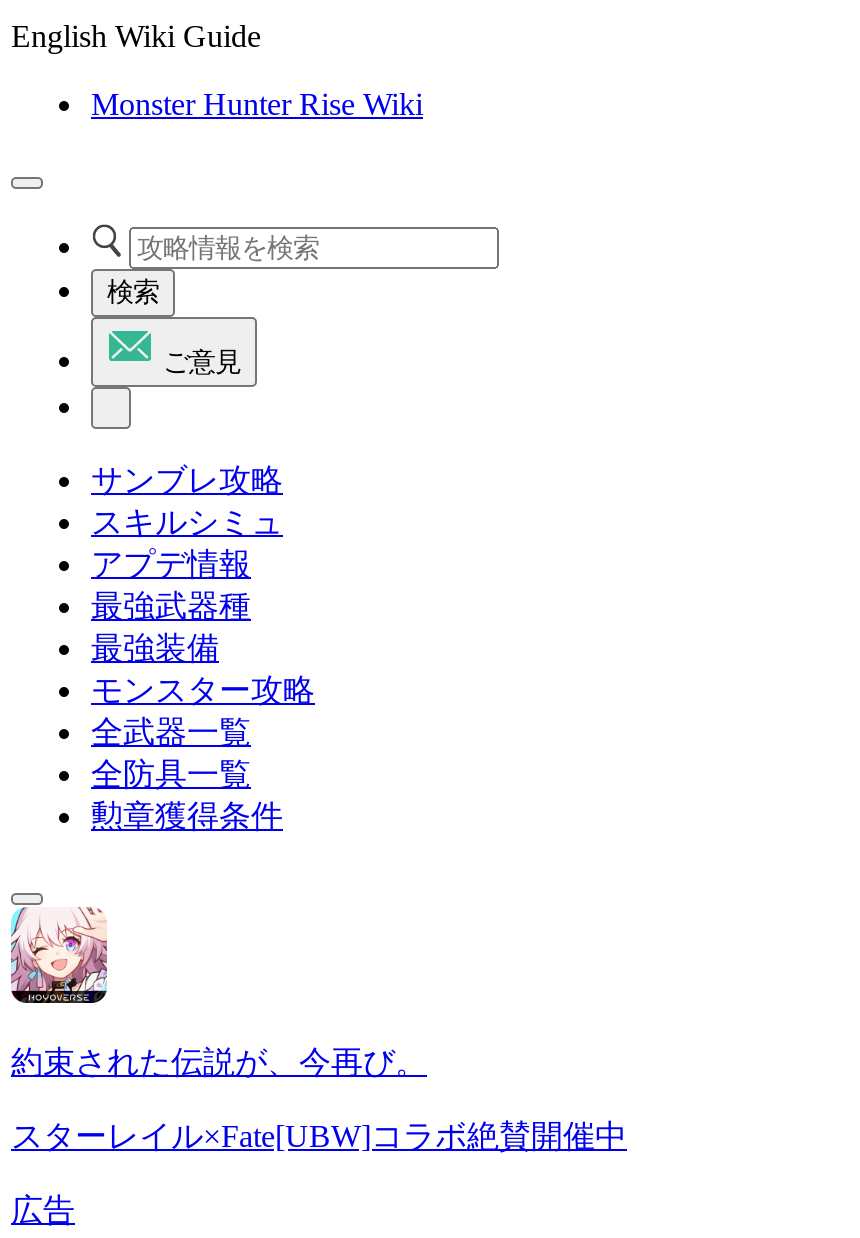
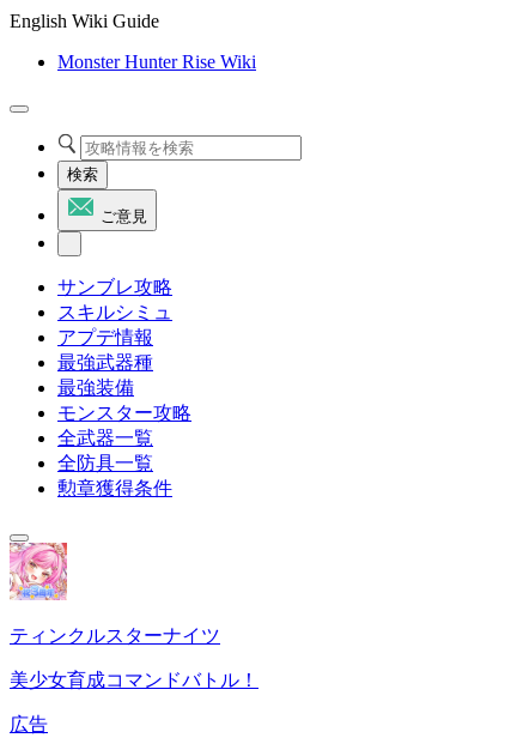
[9,905,427,1079] [image] | 約束された伝説が、今再び。 -> [8,542,220,646] [image] | ティンクルスターナイツ
[11,1119,627,1153] スターレイル×Fate[UBW]コラボ絶賛開催中 -> [10,670,258,690] 美少女育成コマンドバトル！

